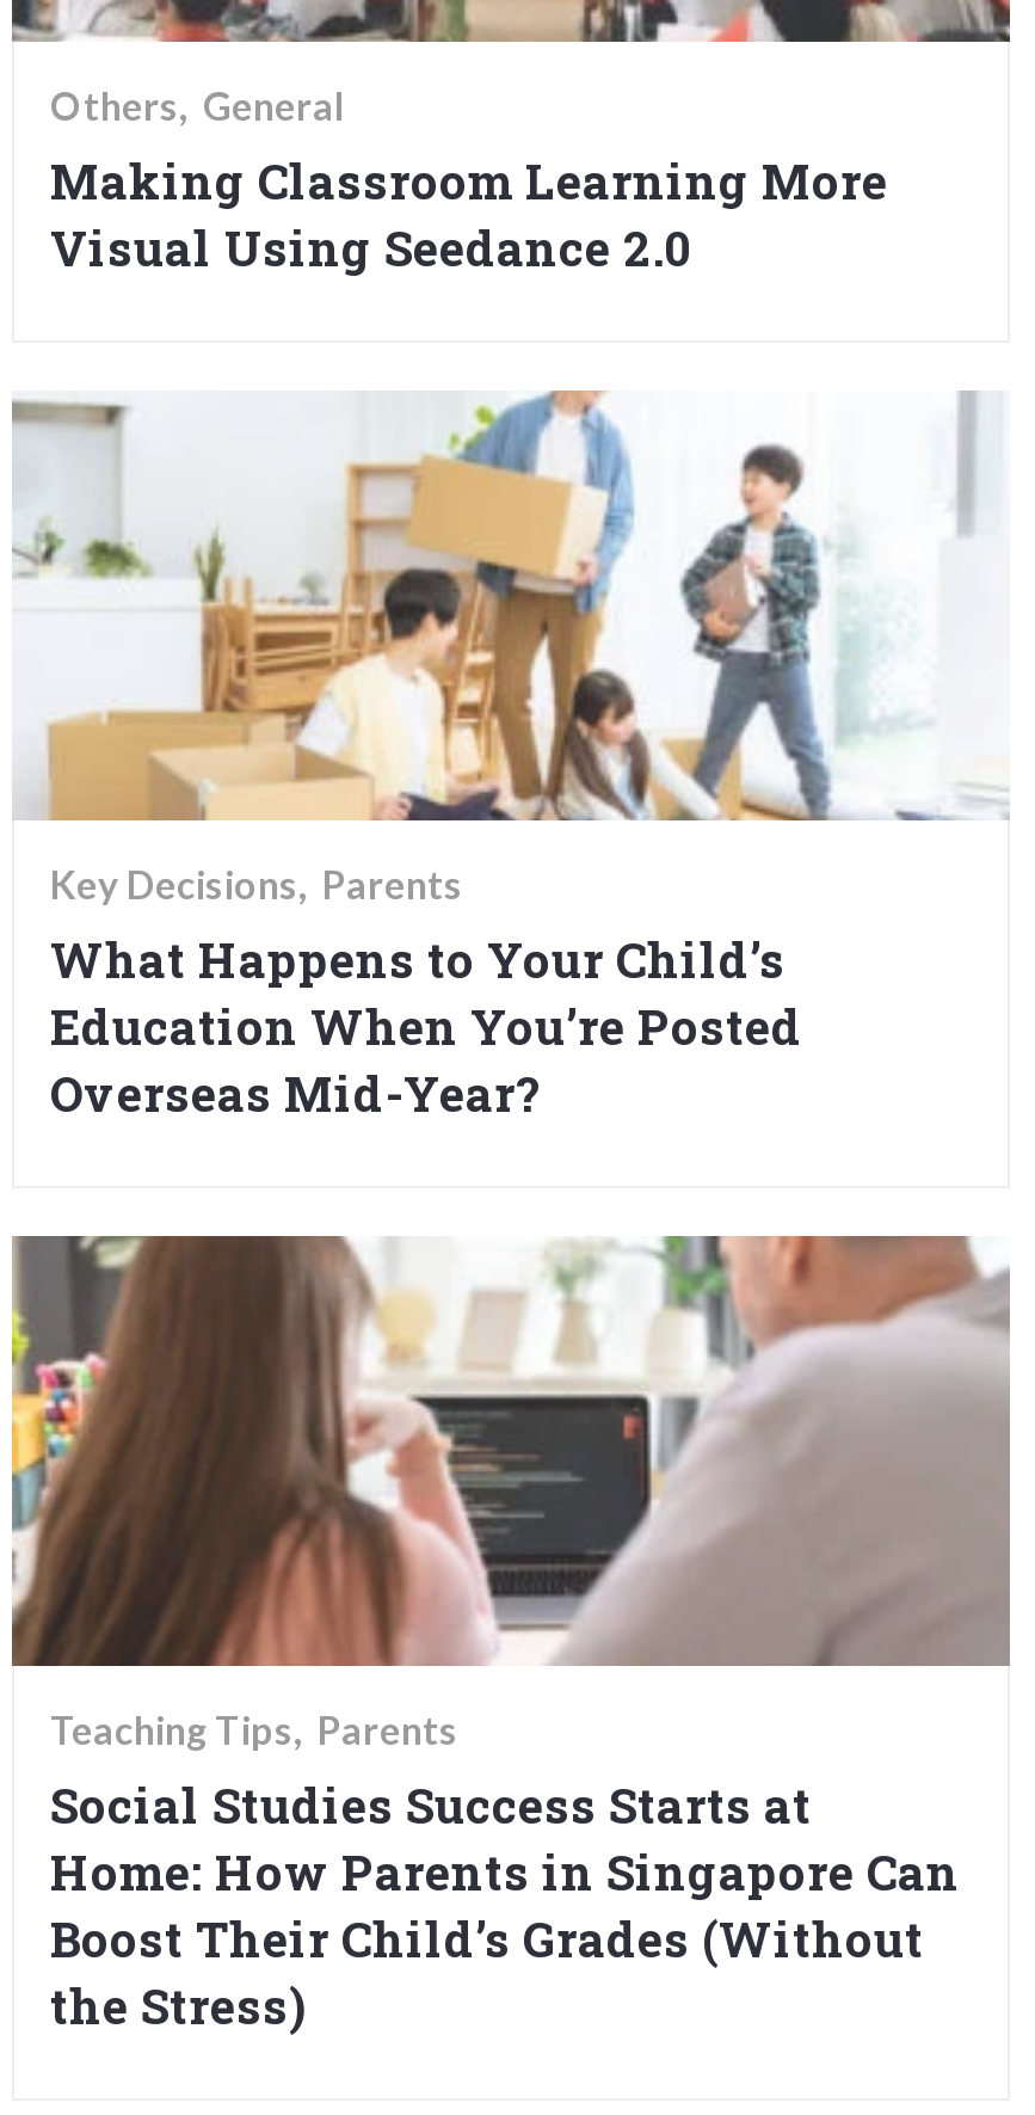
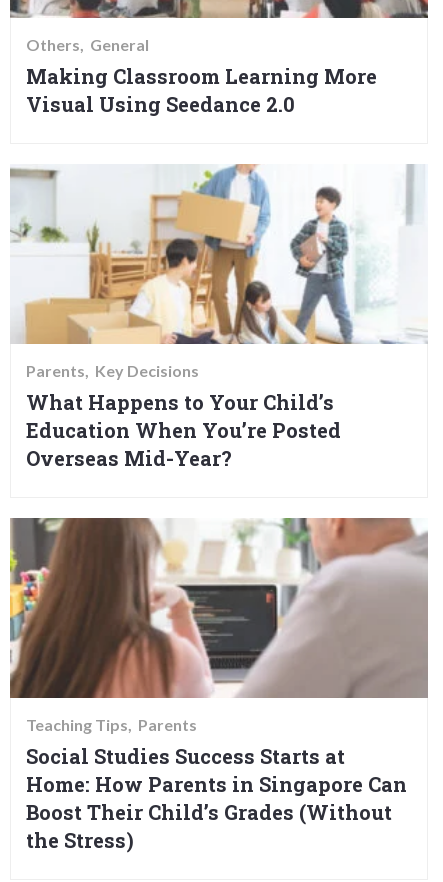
[50,861,463,906] Key Decisions Parents -> [26,360,199,379] Parents Key Decisions

